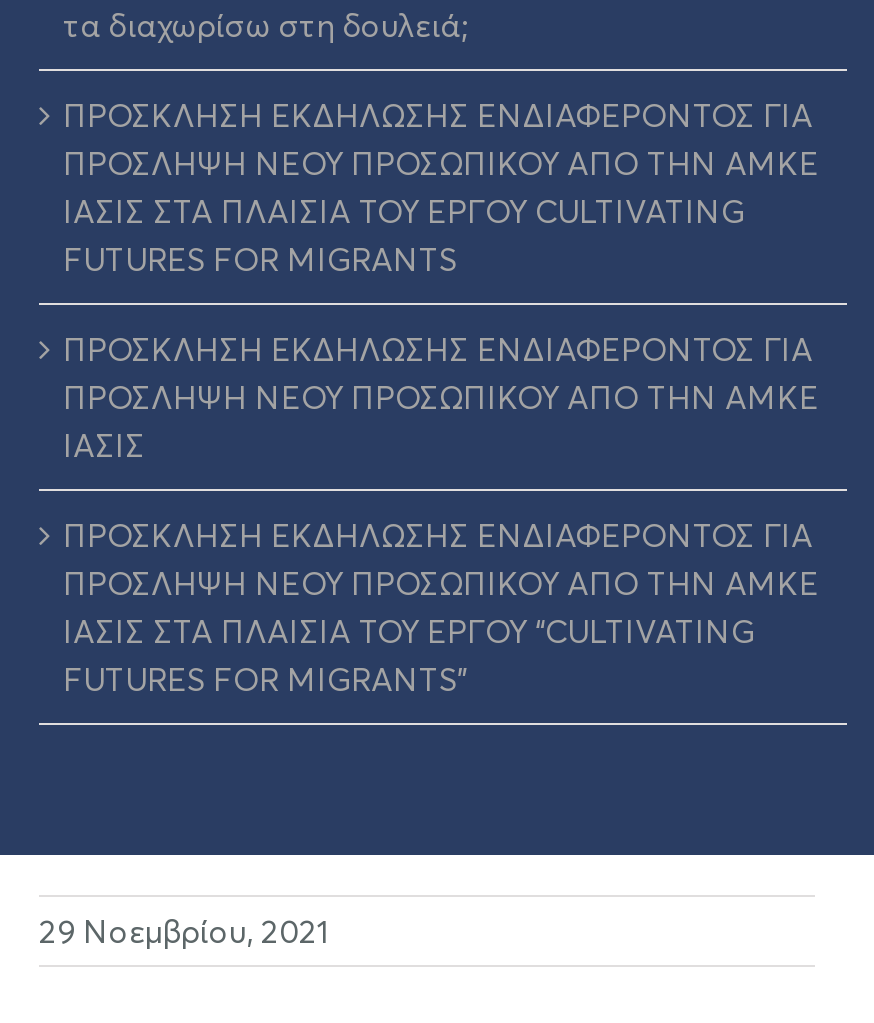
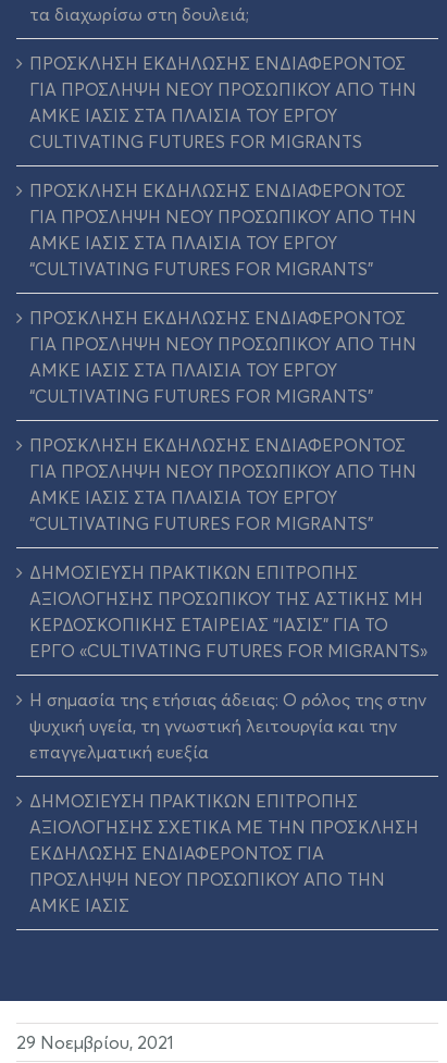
[63,95,819,699] ΠΡΟΣΚΛΗΣΗ ΕΚΔΗΛΩΣΗΣ ΕΝΔΙΑΦΕΡΟΝΤΟΣ ΓΙΑ | ΠΡΟΣΛΗΨΗ ΝΕΟΥ ΠΡΟΣΩΠΙΚΟΥ ΑΠΟ ΤΗΝ ΑΜΚΕ | ΙΑΣΙΣ ΣΤΑ ΠΛΑΙΣΙΑ ΤΟΥ ΕΡΓΟΥ CULTIVATING | FUTURES FOR MIGRANTS | ΠΡΟΣΚΛΗΣΗ ΕΚΔΗΛΩΣΗΣ ΕΝΔΙΑΦΕΡΟΝΤΟΣ ΓΙΑ | ΠΡΟΣΛΗΨΗ ΝΕΟΥ ΠΡΟΣΩΠΙΚΟΥ ΑΠΟ ΤΗΝ ΑΜΚΕ | ΙΑΣΙΣ | ΠΡΟΣΚΛΗΣΗ ΕΚΔΗΛΩΣΗΣ ΕΝΔΙΑΦΕΡΟΝΤΟΣ ΓΙΑ | ΠΡΟΣΛΗΨΗ ΝΕΟΥ ΠΡΟΣΩΠΙΚΟΥ ΑΠΟ ΤΗΝ ΑΜΚΕ | ΙΑΣΙΣ ΣΤΑ ΠΛΑΙΣΙΑ ΤΟΥ ΕΡΓΟΥ “CULTIVATING | FUTURES FOR MIGRANTS” -> [29,52,427,916] ΠΡΟΣΚΛΗΣΗ ΕΚΔΗΛΩΣΗΣ ΕΝΔΙΑΦΕΡΟΝΤΟΣ | ΓΙΑ ΠΡΟΣΛΗΨΗ ΝΕΟΥ ΠΡΟΣΩΠΙΚΟΥ ΑΠΟ ΤΗΝ | ΑΜΚΕ ΙΑΣΙΣ ΣΤΑ ΠΛΑΙΣΙΑ ΤΟΥ ΕΡΓΟΥ | CULTIVATING FUTURES FOR MIGRANTS | ΠΡΟΣΚΛΗΣΗ ΕΚΔΗΛΩΣΗΣ ΕΝΔΙΑΦΕΡΟΝΤΟΣ | ΓΙΑ ΠΡΟΣΛΗΨΗ ΝΕΟΥ ΠΡΟΣΩΠΙΚΟΥ ΑΠΟ ΤΗΝ | ΑΜΚΕ ΙΑΣΙΣ ΣΤΑ ΠΛΑΙΣΙΑ ΤΟΥ ΕΡΓΟΥ | “CULTIVATING FUTURES FOR MIGRANTS” | ΠΡΟΣΚΛΗΣΗ ΕΚΔΗΛΩΣΗΣ ΕΝΔΙΑΦΕΡΟΝΤΟΣ | ΓΙΑ ΠΡΟΣΛΗΨΗ ΝΕΟΥ ΠΡΟΣΩΠΙΚΟΥ ΑΠΟ ΤΗΝ | ΑΜΚΕ ΙΑΣΙΣ ΣΤΑ ΠΛΑΙΣΙΑ ΤΟΥ ΕΡΓΟΥ | “CULTIVATING FUTURES FOR MIGRANTS” | ΠΡΟΣΚΛΗΣΗ ΕΚΔΗΛΩΣΗΣ ΕΝΔΙΑΦΕΡΟΝΤΟΣ | ΓΙΑ ΠΡΟΣΛΗΨΗ ΝΕΟΥ ΠΡΟΣΩΠΙΚΟΥ ΑΠΟ ΤΗΝ | ΑΜΚΕ ΙΑΣΙΣ ΣΤΑ ΠΛΑΙΣΙΑ ΤΟΥ ΕΡΓΟΥ | “CULTIVATING FUTURES FOR MIGRANTS” | ΔΗΜΟΣΙΕΥΣΗ ΠΡΑΚΤΙΚΩΝ ΕΠΙΤΡΟΠΗΣ | ΑΞΙΟΛΟΓΗΣΗΣ ΠΡΟΣΩΠΙΚΟΥ ΤΗΣ ΑΣΤΙΚΗΣ ΜΗ | ΚΕΡΔΟΣΚΟΠΙΚΗΣ ΕΤΑΙΡΕΙΑΣ “ΙΑΣΙΣ” ΓΙΑ ΤΟ | ΕΡΓΟ «CULTIVATING FUTURES FOR MIGRANTS» | Η σημασία της ετήσιας άδειας: Ο ρόλος της στην | ψυχική υγεία, τη γνωστική λειτουργία και την | επαγγελματική ευεξία | ΔΗΜΟΣΙΕΥΣΗ ΠΡΑΚΤΙΚΩΝ ΕΠΙΤΡΟΠΗΣ | ΑΞΙΟΛΟΓΗΣΗΣ ΣΧΕΤΙΚΑ ΜΕ ΤΗΝ ΠΡΟΣΚΛΗΣΗ | ΕΚΔΗΛΩΣΗΣ ΕΝΔΙΑΦΕΡΟΝΤΟΣ ΓΙΑ | ΠΡΟΣΛΗΨΗ ΝΕΟΥ ΠΡΟΣΩΠΙΚΟΥ ΑΠΟ ΤΗΝ | ΑΜΚΕ ΙΑΣΙΣ

